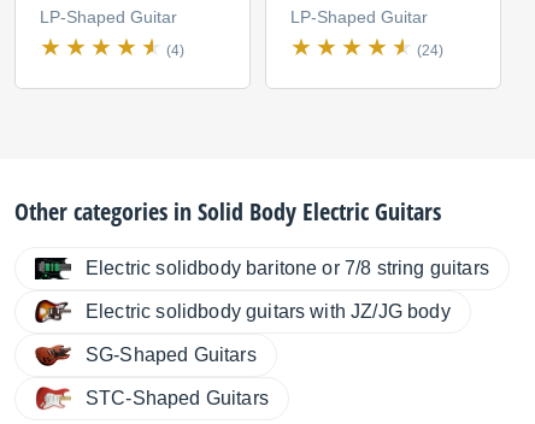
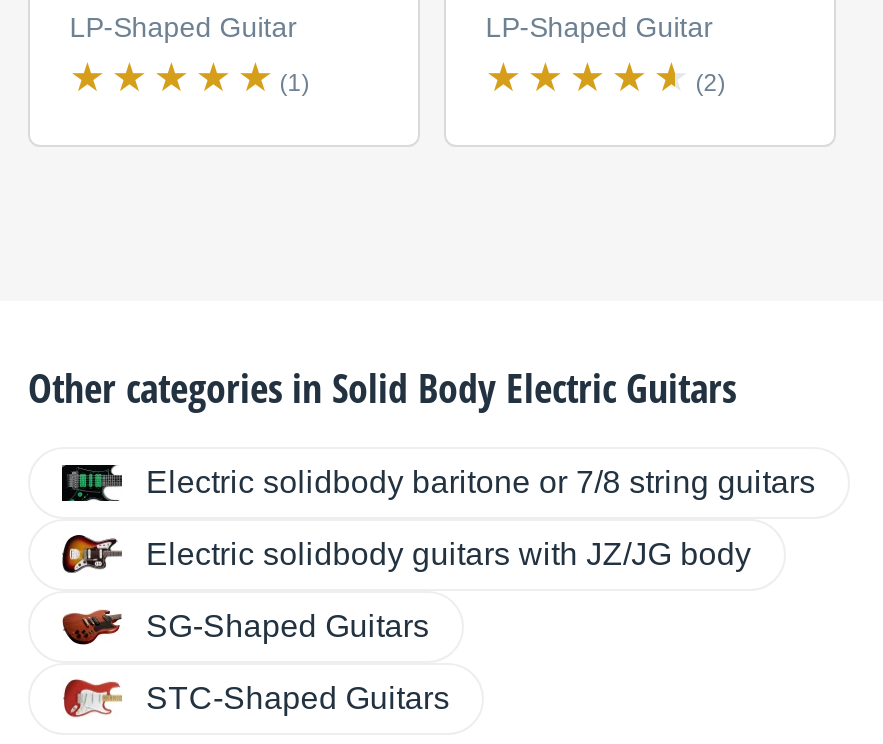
[166,43,184,60] (4) -> [280,70,310,98] (1)
[417,43,443,60] (24) -> [696,70,726,98] (2)

